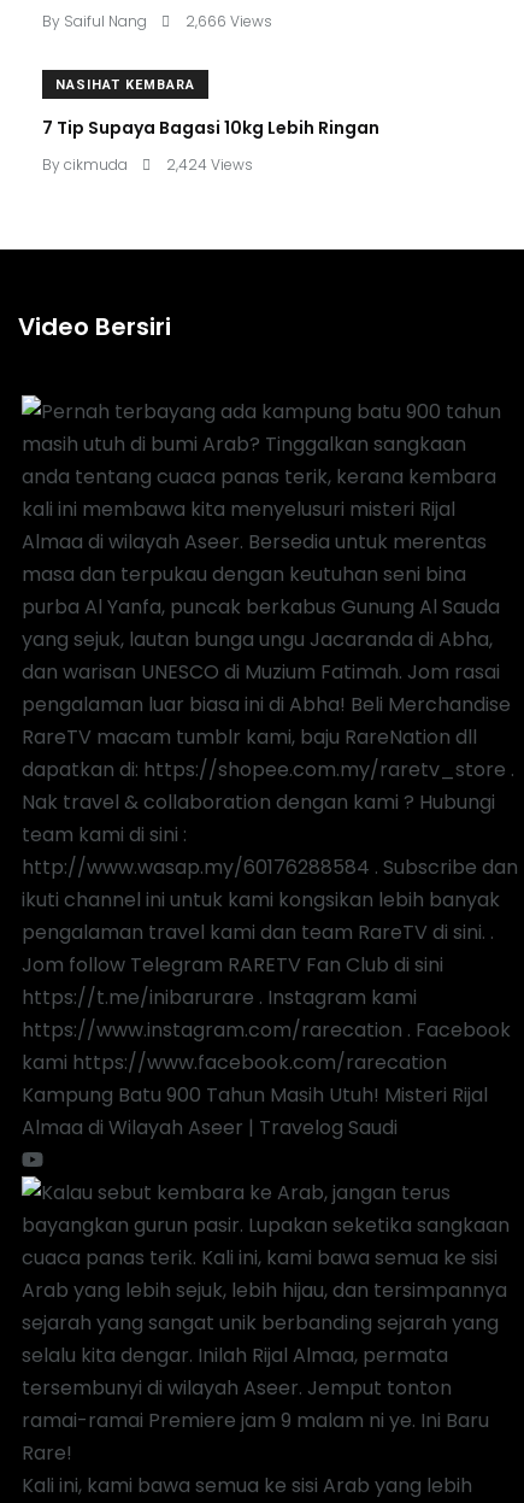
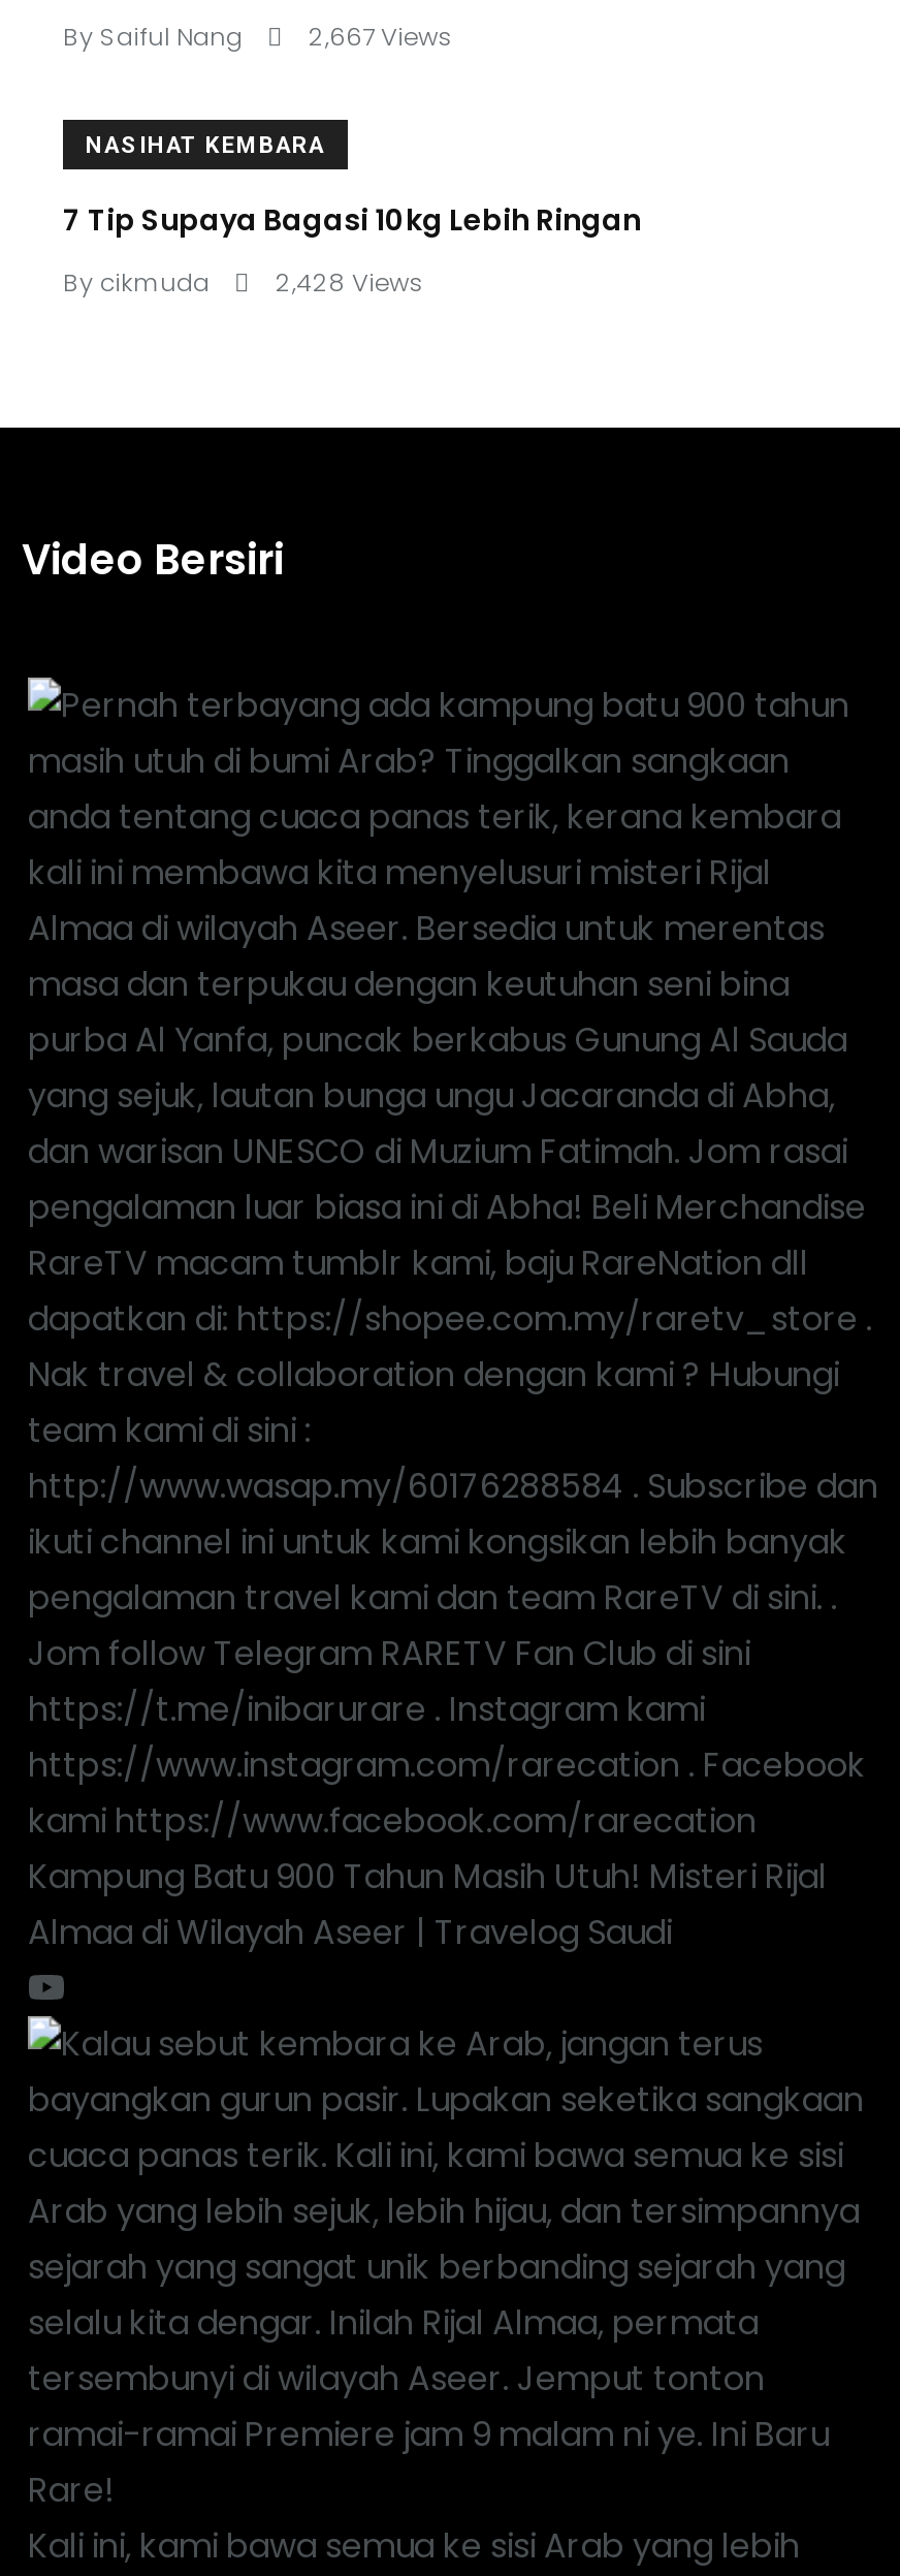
[42,11,272,31] By Saiful Nang 2,666 Views -> [63,19,453,54] By Saiful Nang 2,667 Views
[42,154,253,175] By cikmuda 2,424 Views -> [63,264,424,300] By cikmuda 2,428 Views

